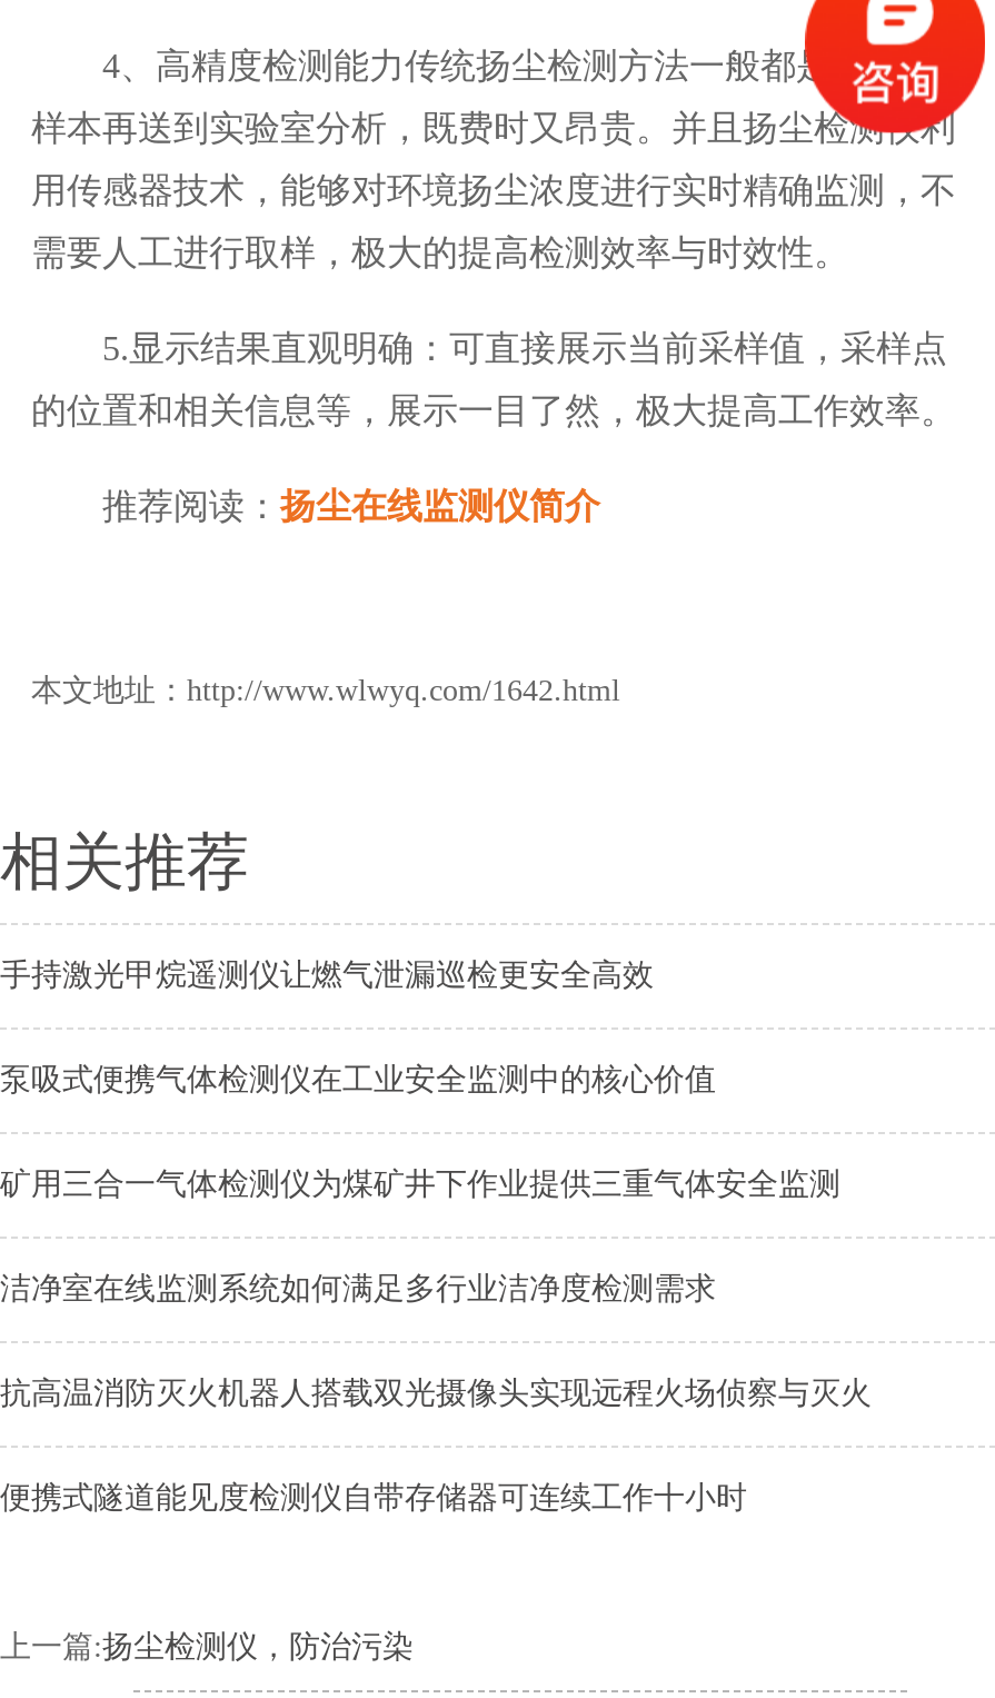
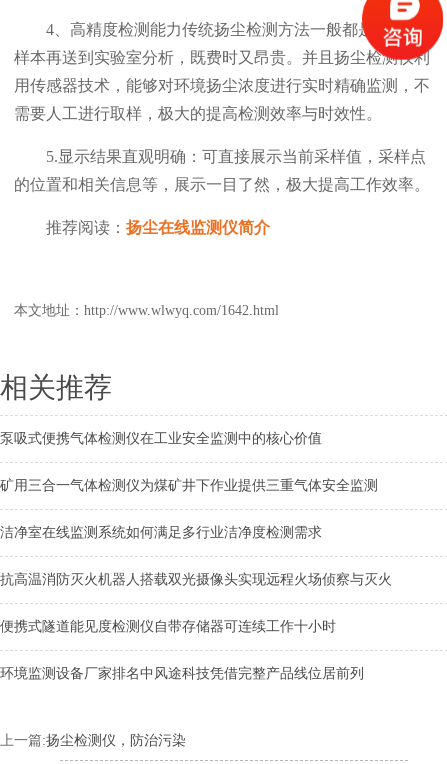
[0,959,654,992] 手持激光甲烷遥测仪让燃气泄漏巡检更安全高效 -> none
moved [0,1063,872,1515] -> [0,431,392,634]: 泵吸式便携气体检测仪在工业安全监测中的核心价值 | 矿用三合一气体检测仪为煤矿井下作业提供三重气体安全监测 | 洁净室在线监测系统如何满足多行业洁净度检测需求 | 抗高温消防灭火机器人搭载双光摄像头实现远程火场侦察与灭火 | 便携式隧道能见度检测仪自带存储器可连续工作十小时
none -> [0,666,364,681] 环境监测设备厂家排名中风途科技凭借完整产品线位居前列

